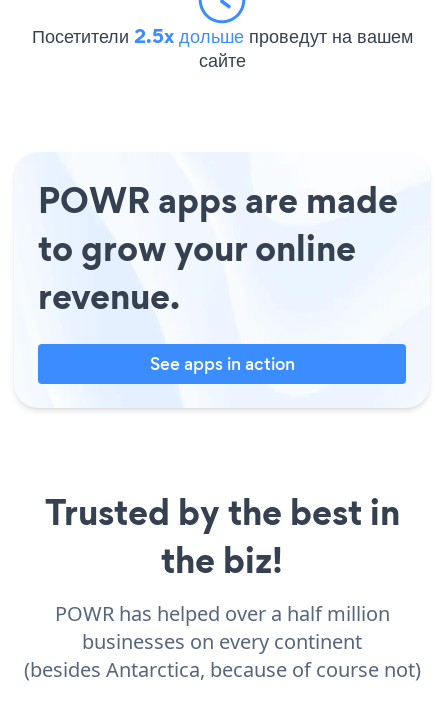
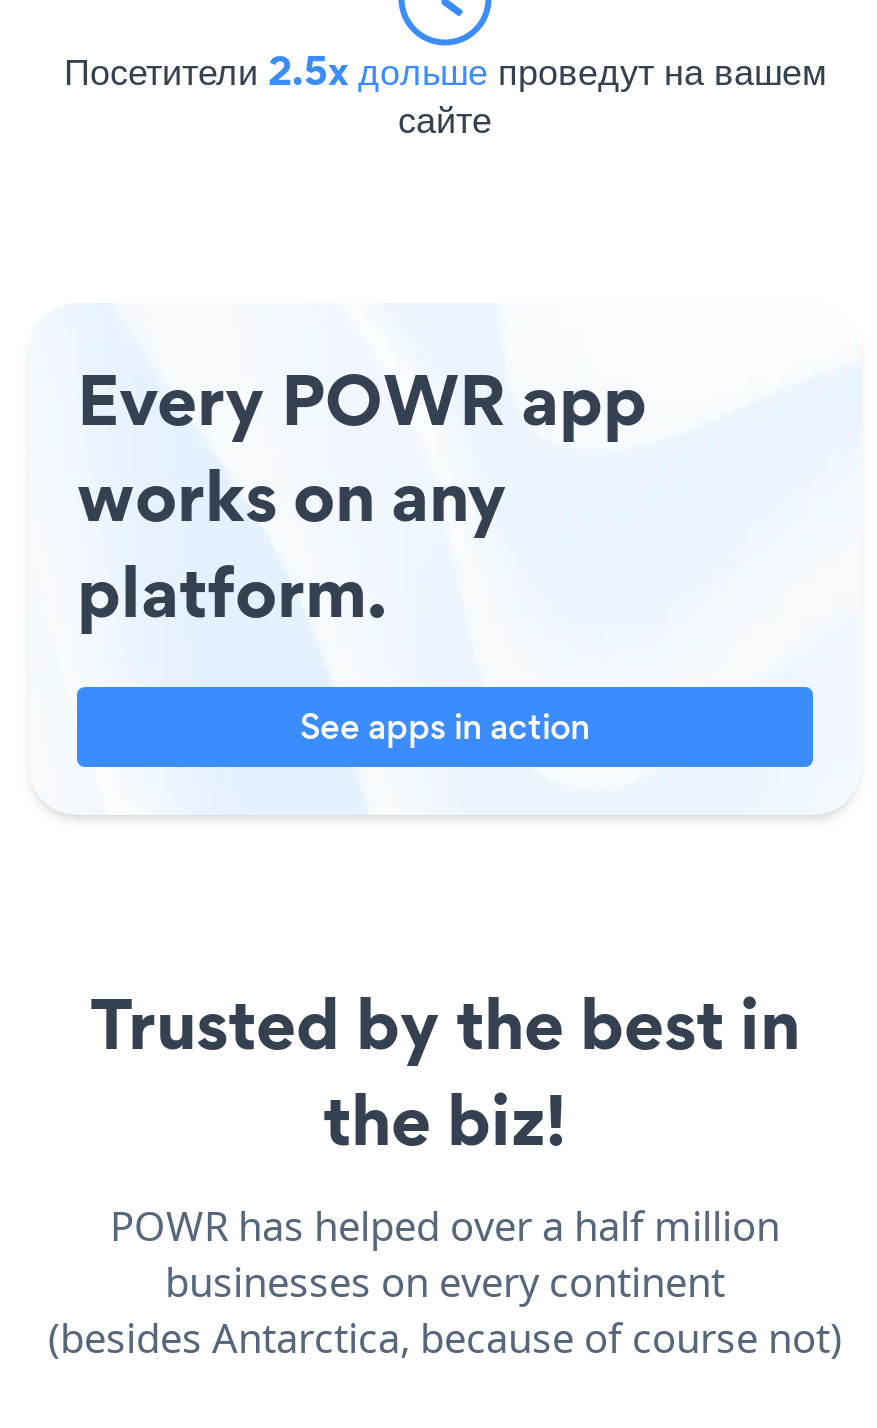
[38,175,398,321] POWR apps are made | to grow your online | revenue. -> [77,350,647,642] Every POWR app | works on any | platform.

